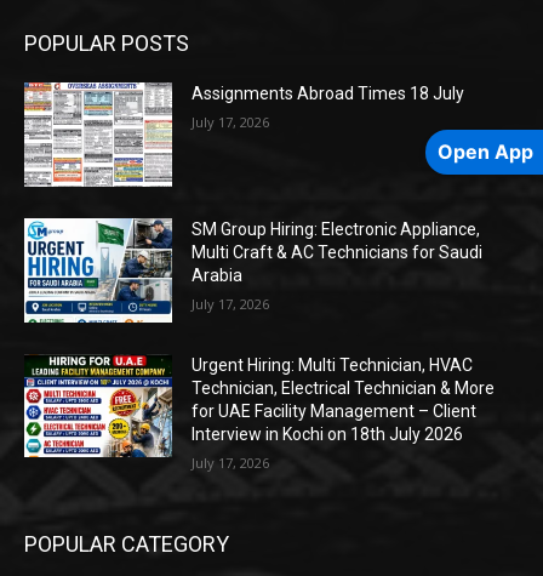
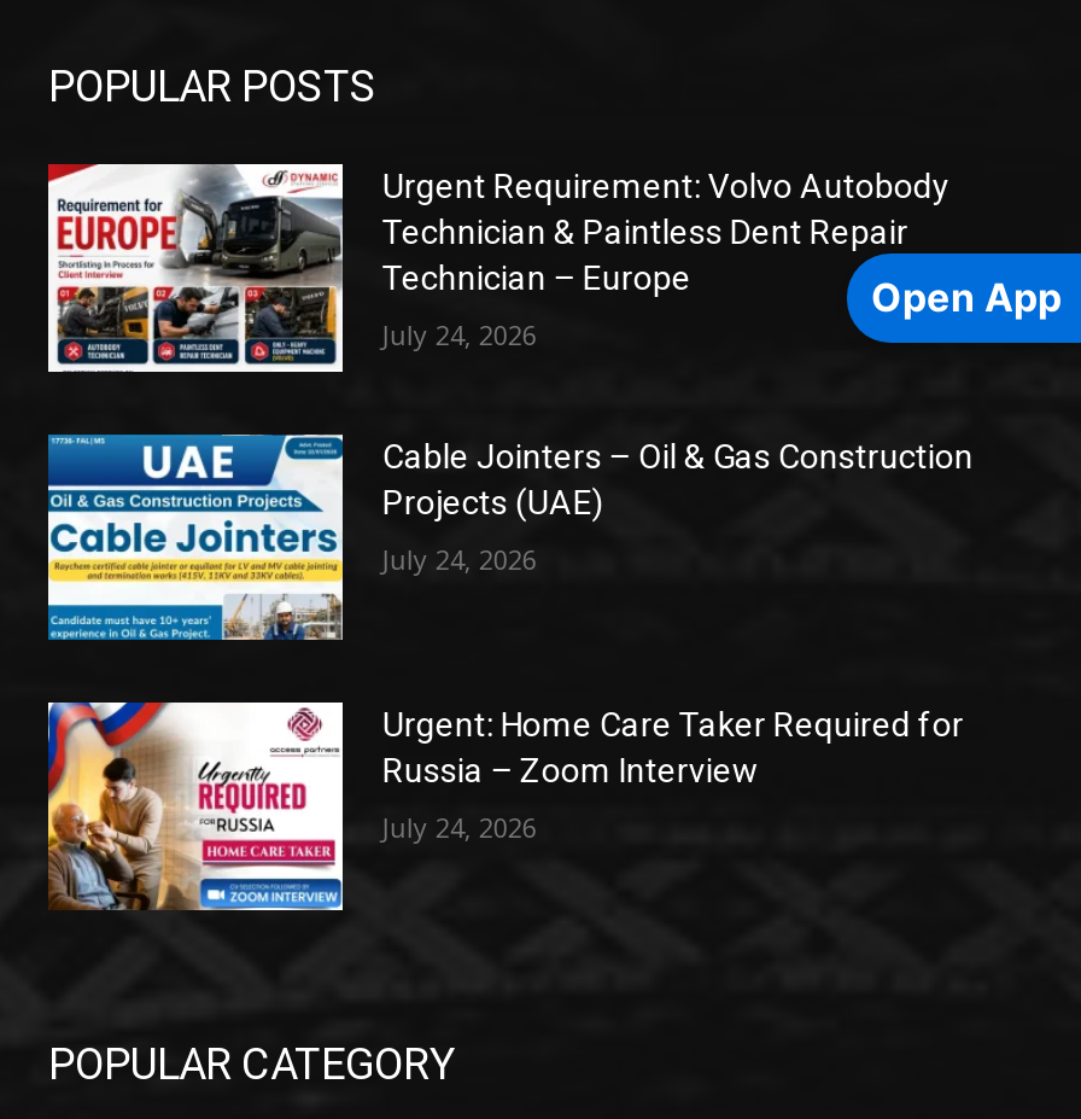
[23,81,465,190] [image] | Assignments Abroad Times 18 July -> [46,163,949,375] [image] | Urgent Requirement: Volvo Autobody | Technician & Paintless Dent Repair | Technician – Europe
[192,113,270,131] July 17, 2026 -> [382,316,537,352] July 24, 2026
[23,217,483,324] [image] | SM Group Hiring: Electronic Appliance, | Multi Craft & AC Technicians for Saudi | Arabia -> [46,429,973,641] [image] | Cable Jointers – Oil & Gas Construction | Projects (UAE)
[192,295,270,313] July 17, 2026 -> [382,540,537,576] July 24, 2026
[23,354,495,461] [image] | Urgent Hiring: Multi Technician, HVAC | Technician, Electrical Technician & More | for UAE Facility Management – Client | Interview in Kochi on 18th July 2026 -> [46,699,964,914] [image] | Urgent: Home Care Taker Required for | Russia – Zoom Interview
[192,453,270,471] July 17, 2026 -> [382,809,537,846] July 24, 2026

